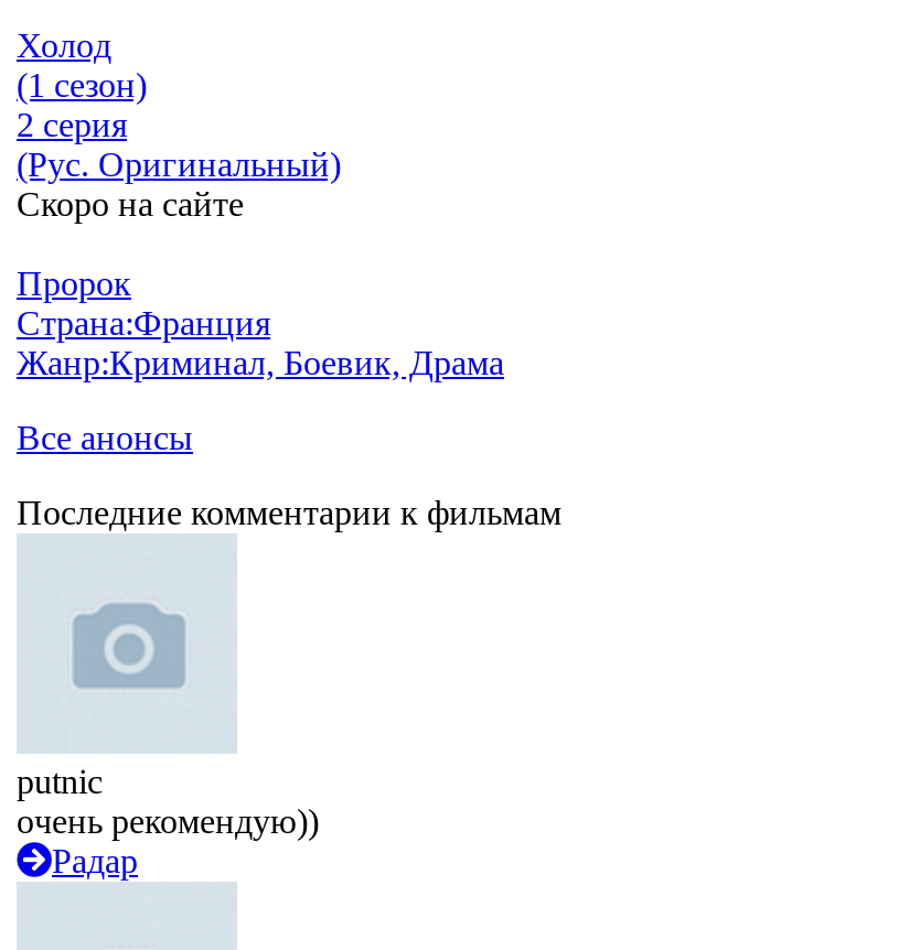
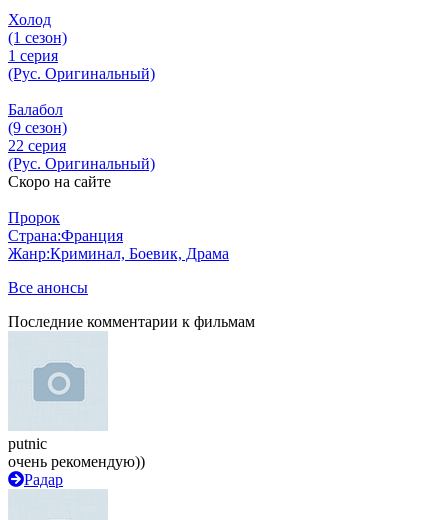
[17,106,127,143] 2 серия -> [8,47,155,154] 1 серия | (Рус. Оригинальный) | Балабол | (9 сезон) | 22 серия

